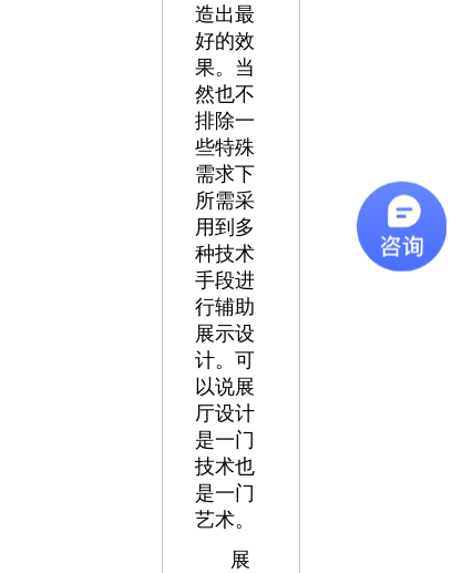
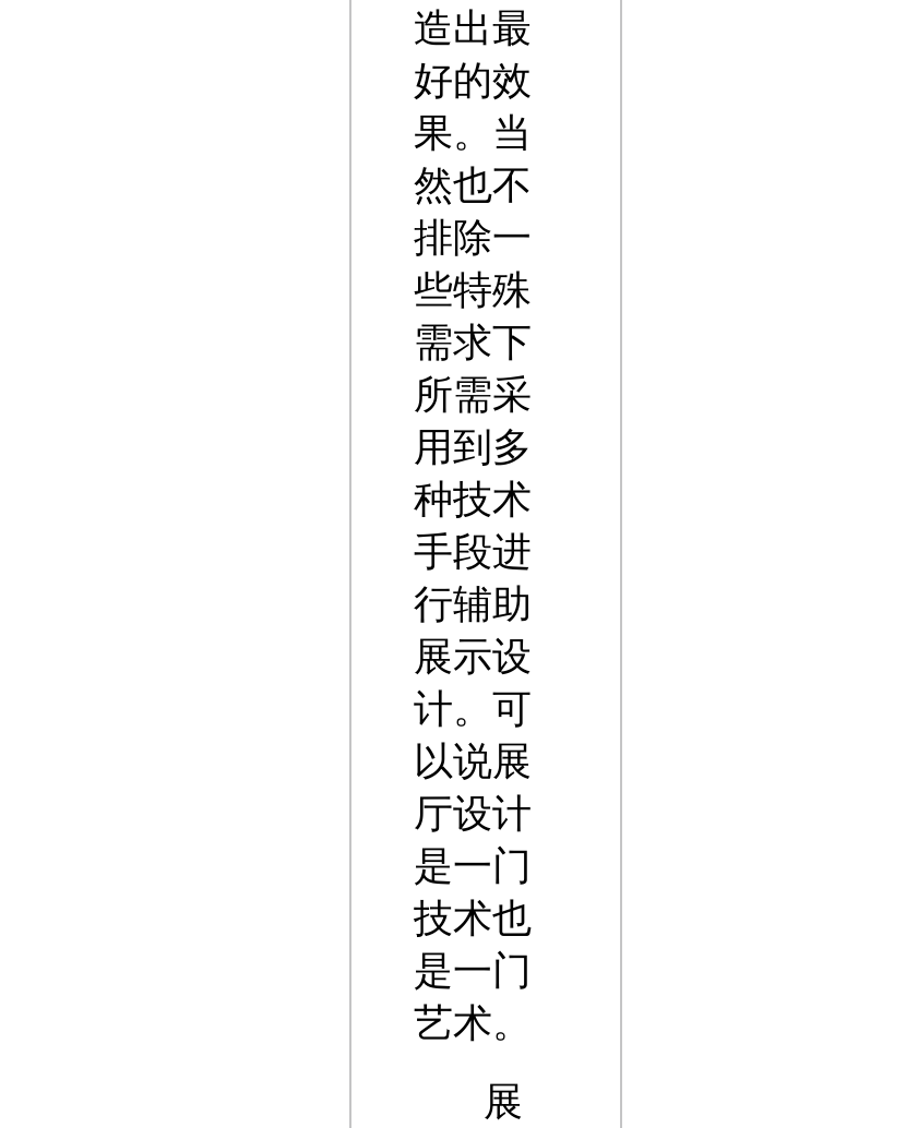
[356,180,448,273] [image] -> none

